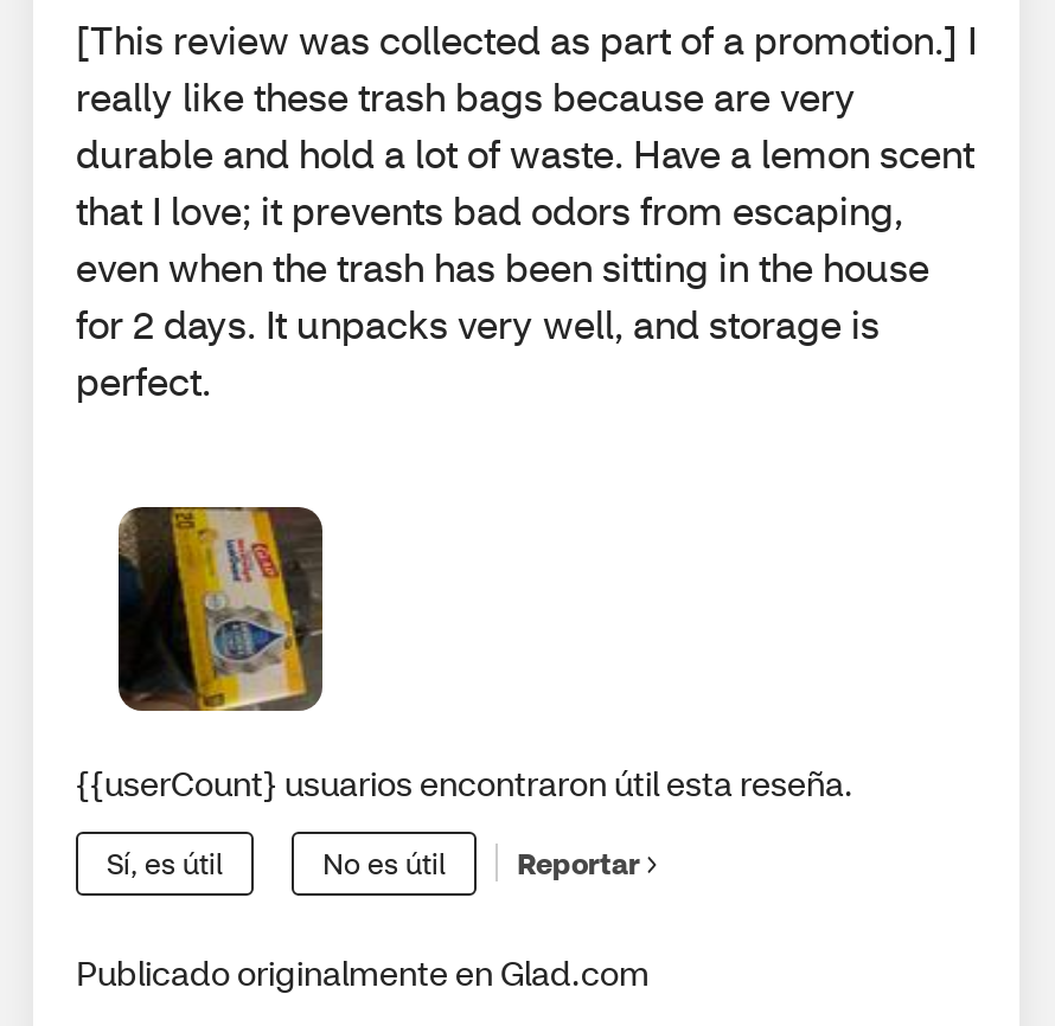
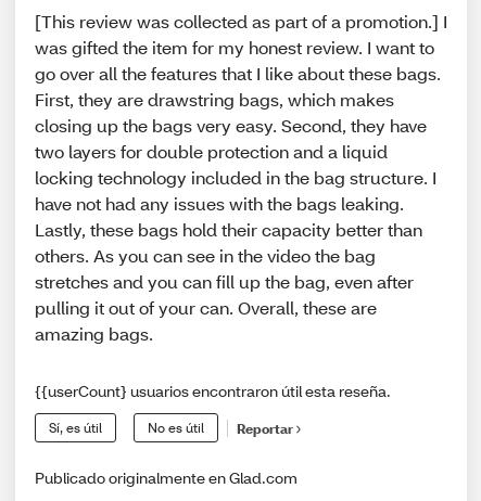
[76,70,974,404] really like these trash bags because are very | durable and hold a lot of waste. Have a lemon scent | that I love; it prevents bad odors from escaping, | even when the trash has been sitting in the house | for 2 days. It unpacks very well, and storage is | perfect. -> [35,36,441,345] was gifted the item for my honest review. I want to | go over all the features that I like about these bags. | First, they are drawstring bags, which makes | closing up the bags very easy. Second, they have | two layers for double protection and a liquid | locking technology included in the bag structure. I | have not had any issues with the bags leaking. | Lastly, these bags hold their capacity better than | others. As you can see in the video the bag | stretches and you can fill up the bag, even after | pulling it out of your can. Overall, these are | amazing bags.

